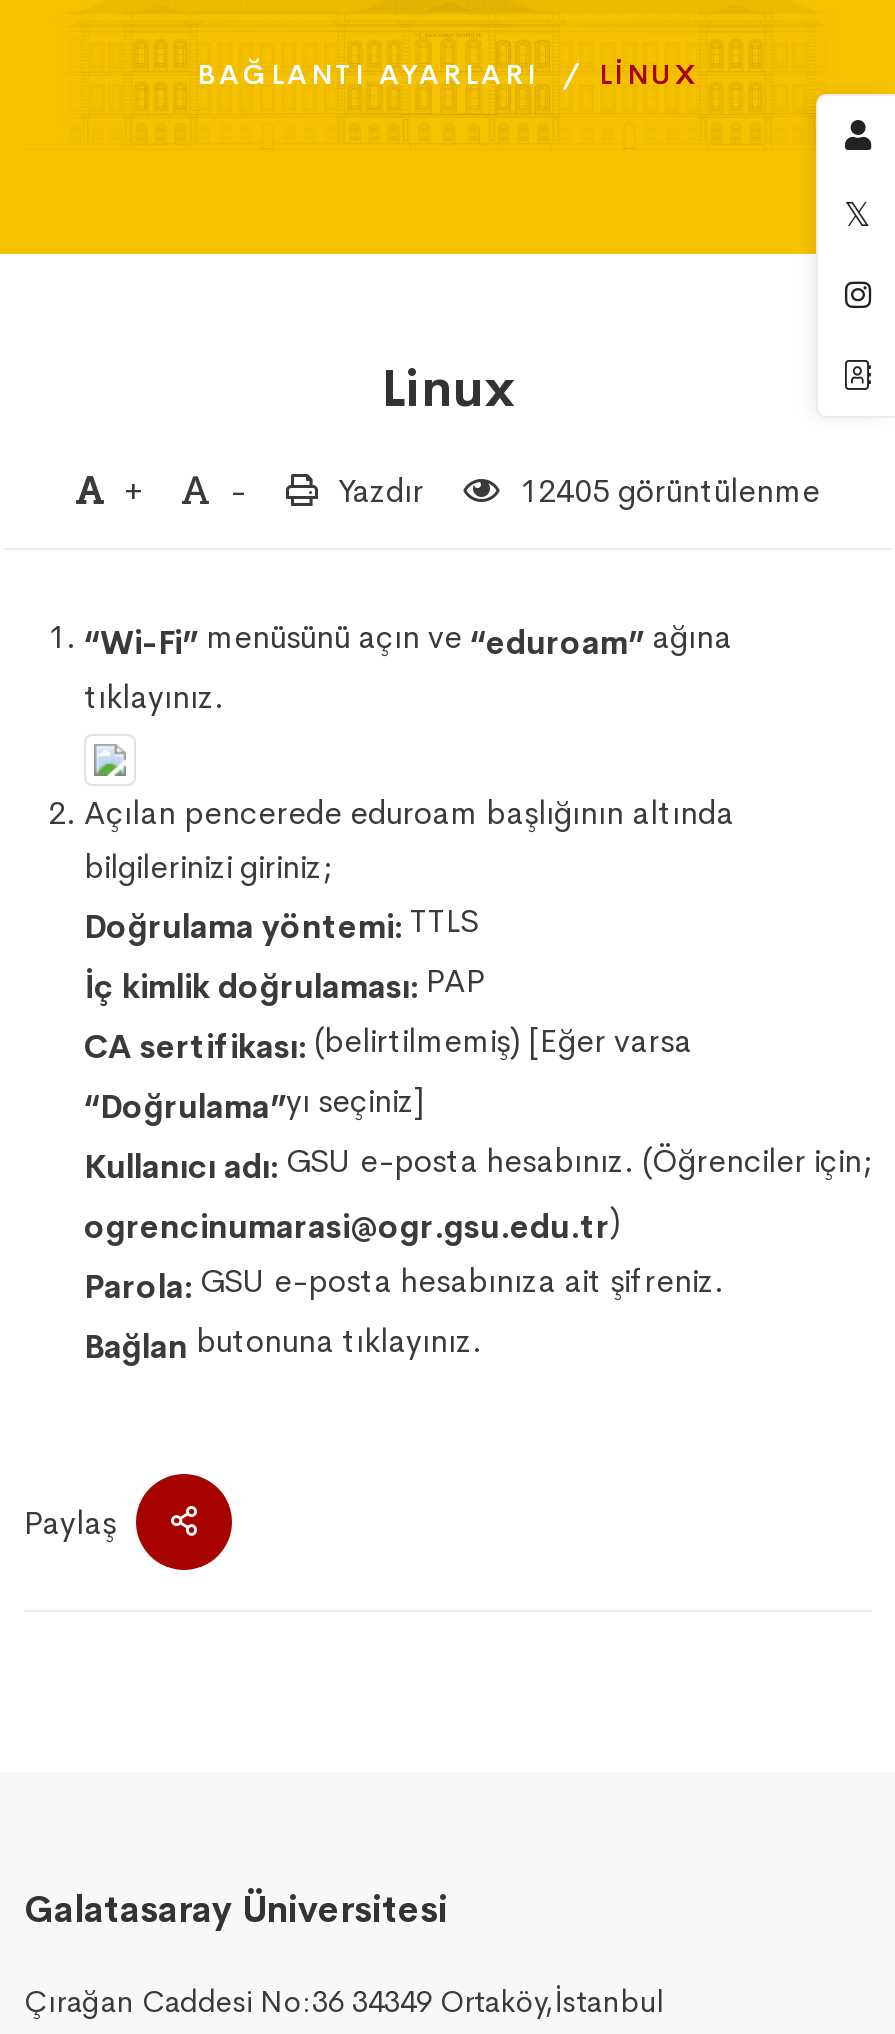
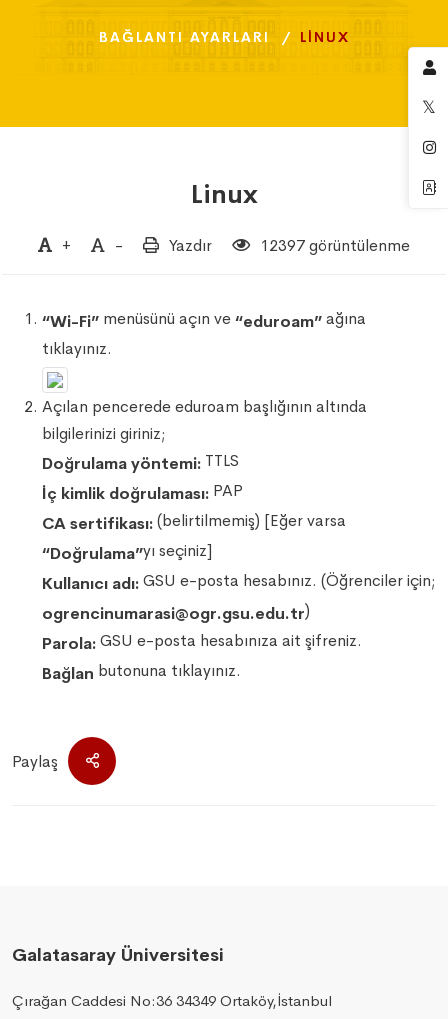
[512,470,820,512] 12405 görüntülenme -> [256,235,410,256] 12397 görüntülenme

